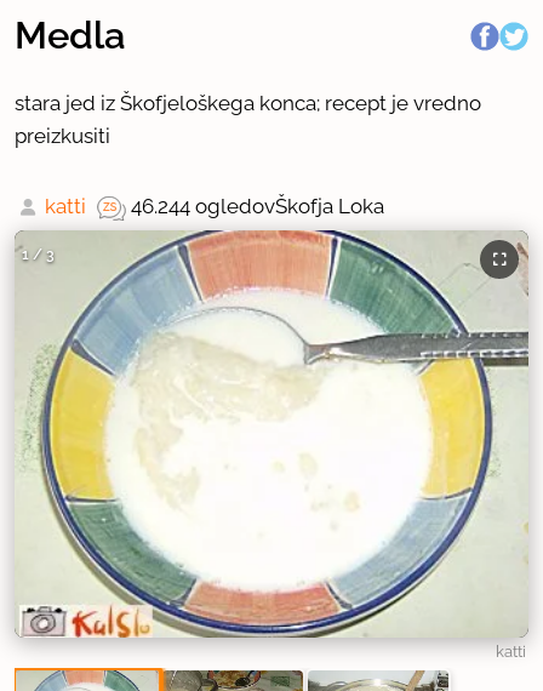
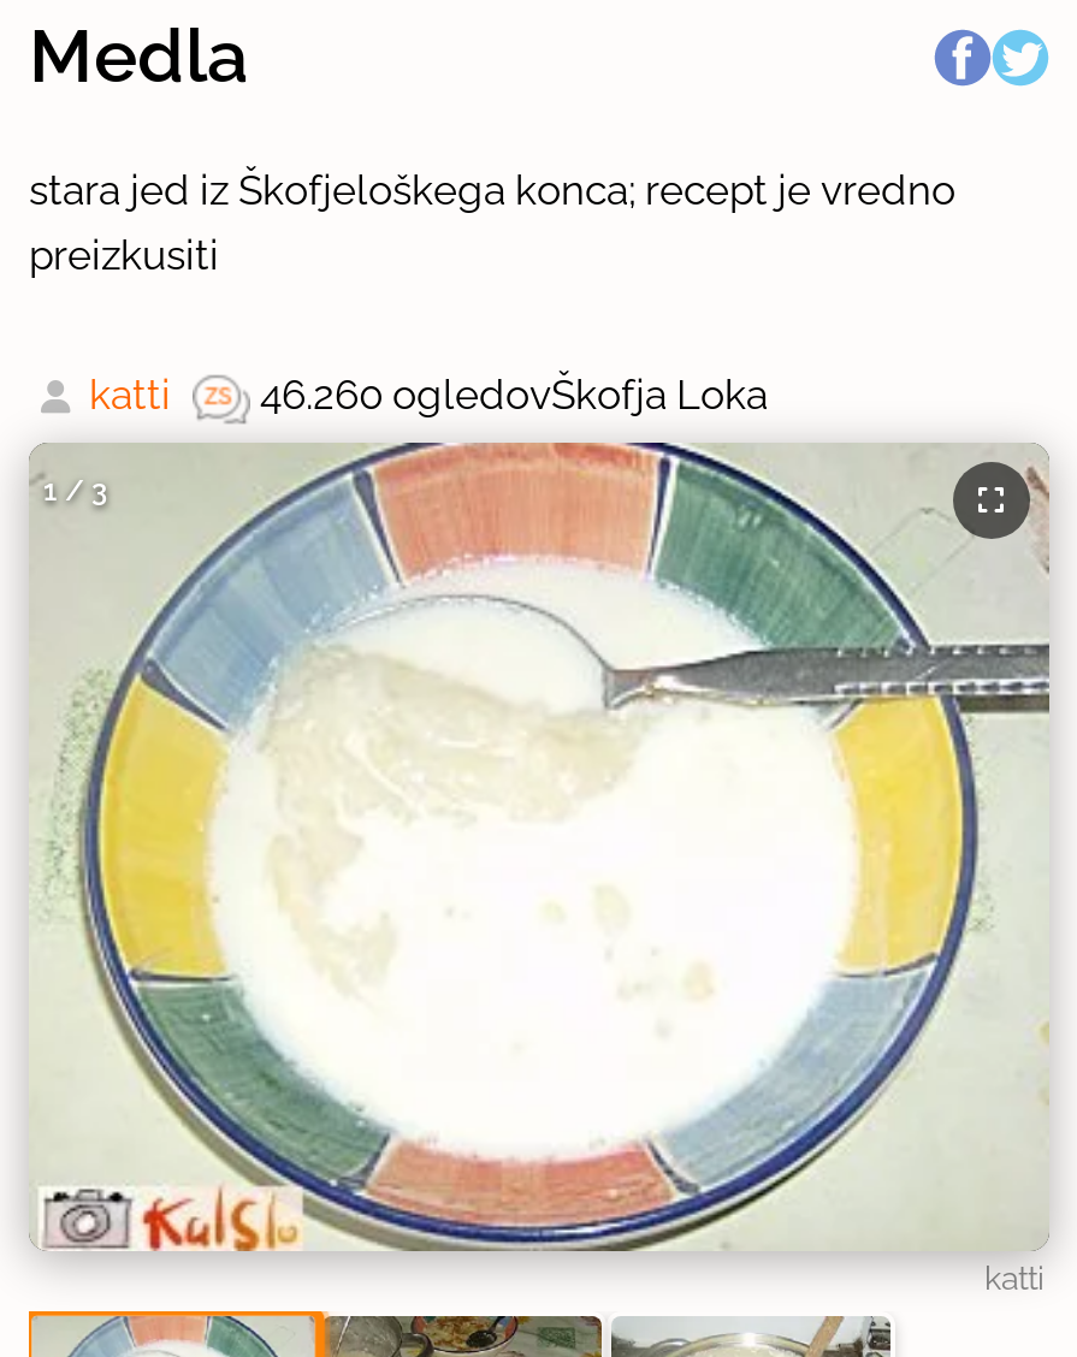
[131,194,384,218] 46.244 ogledovŠkofja Loka -> [260,371,768,419] 46.260 ogledovŠkofja Loka

